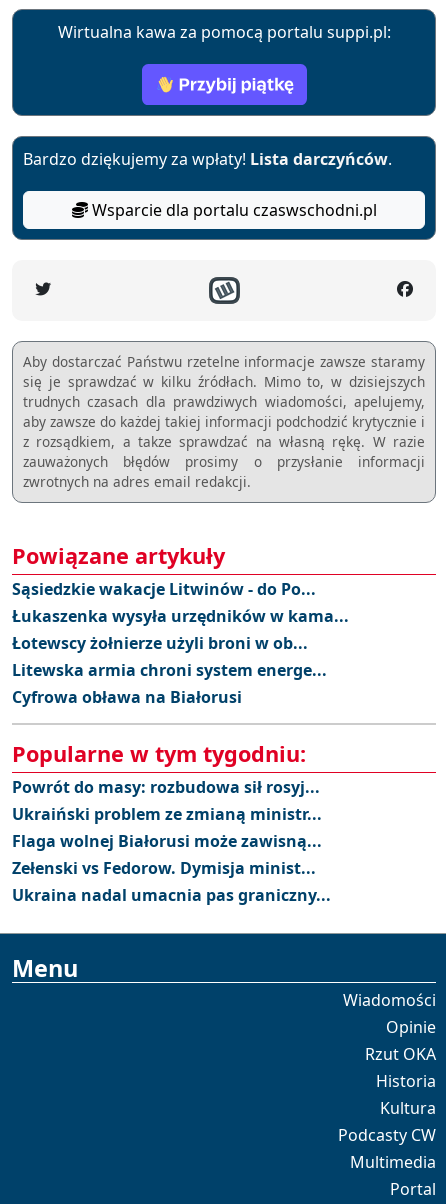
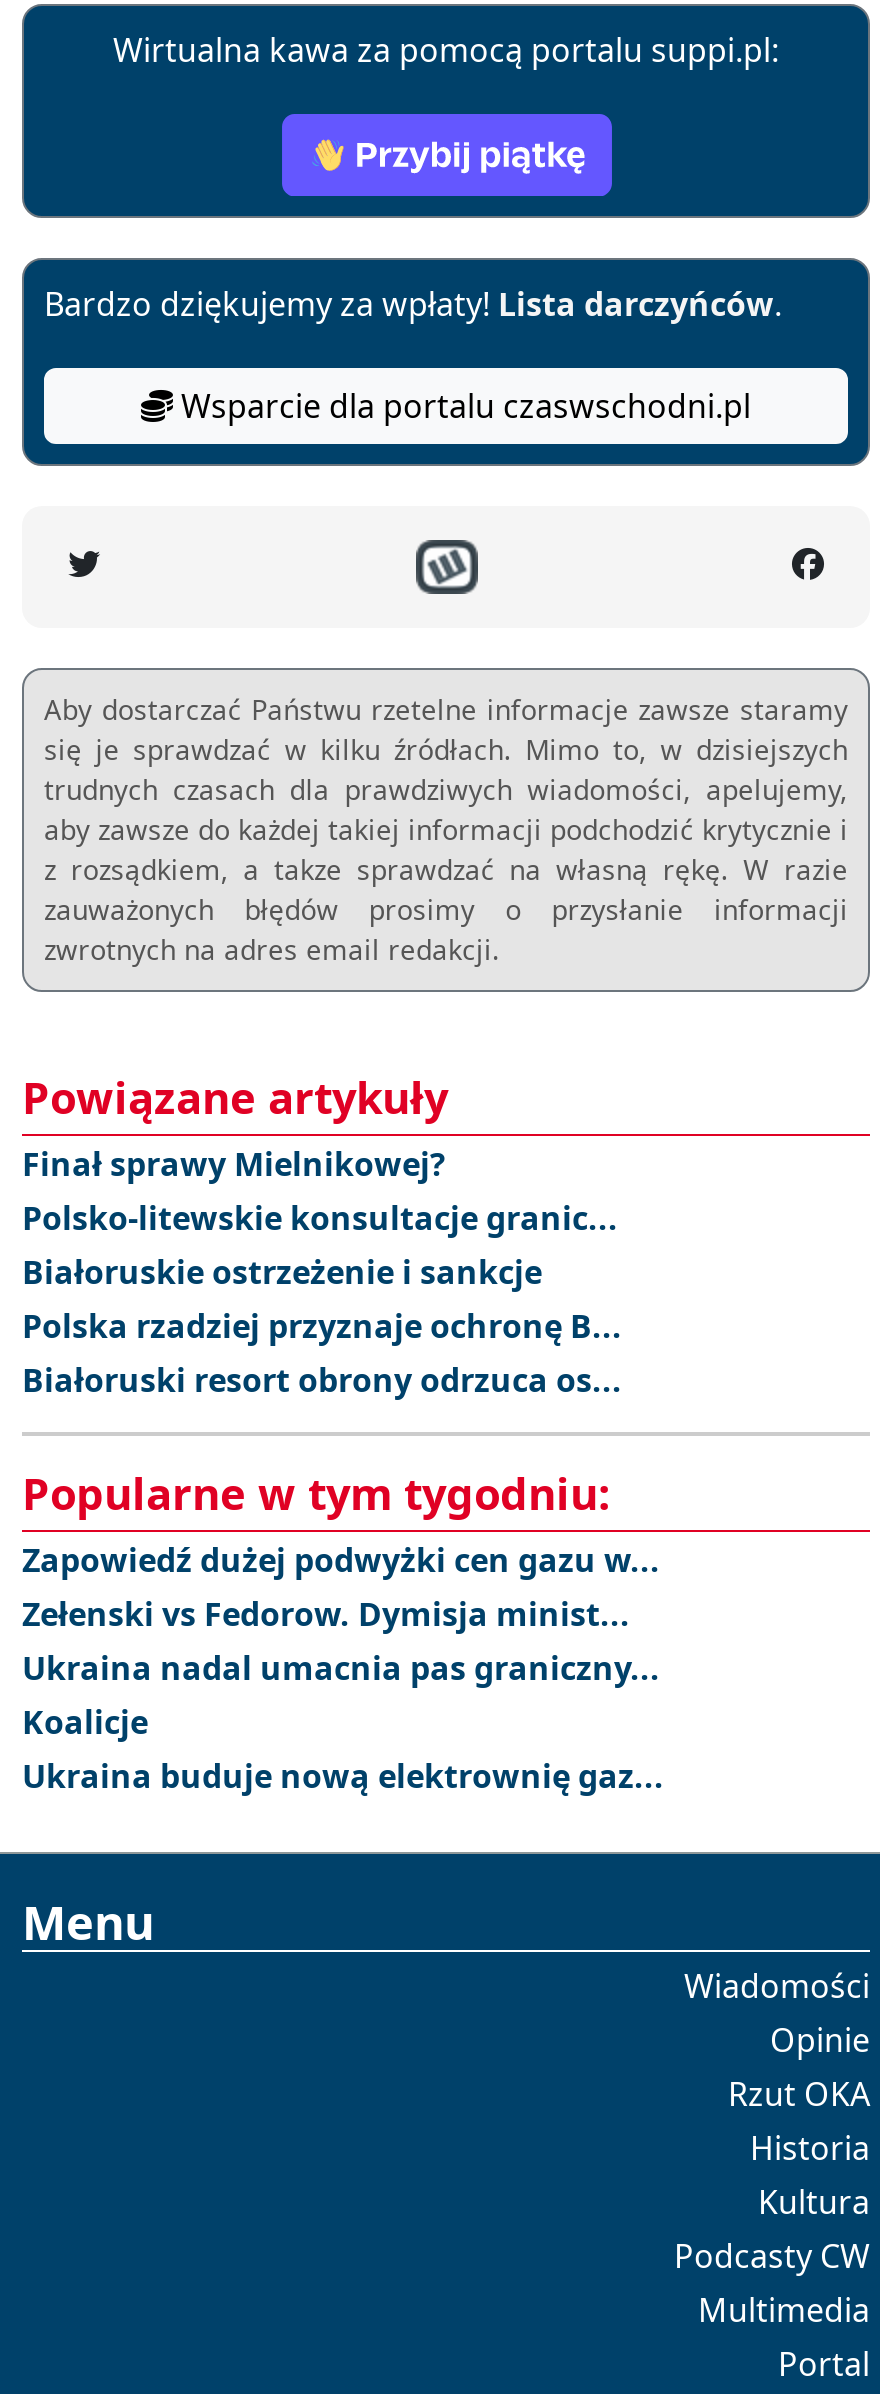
[12,578,349,708] Sąsiedzkie wakacje Litwinów - do Po... | Łukaszenka wysyła urzędników w kama... | Łotewscy żołnierze użyli broni w ob... | Litewska armia chroni system energe... | Cyfrowa obława na Białorusi -> [22,1142,622,1402] Finał sprawy Mielnikowej? | Polsko-litewskie konsultacje granic... | Białoruskie ostrzeżenie i sankcje | Polska rzadziej przyznaje ochronę B... | Białoruski resort obrony odrzuca os...
[12,776,322,852] Powrót do masy: rozbudowa sił rosyj... | Ukraiński problem ze zmianą ministr... | Flaga wolnej Białorusi może zawisną... -> [22,1538,660,1582] Zapowiedź dużej podwyżki cen gazu w...
moved [12,857,331,906] -> [22,1592,660,1690]: Zełenski vs Fedorow. Dymisja minist... | Ukraina nadal umacnia pas graniczny...
none -> [22,1700,664,1798] Koalicje | Ukraina buduje nową elektrownię gaz...

